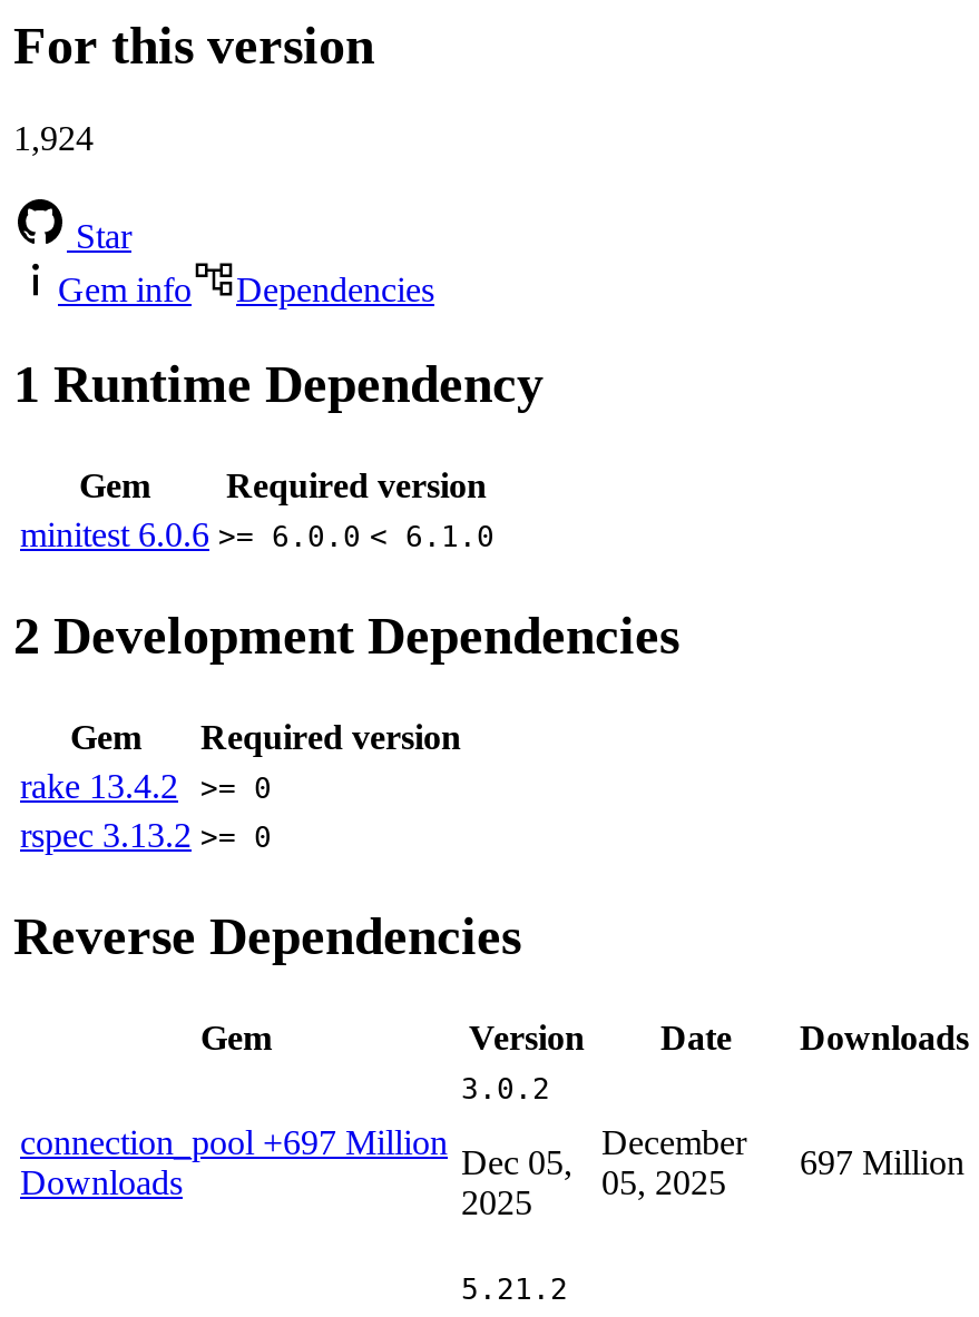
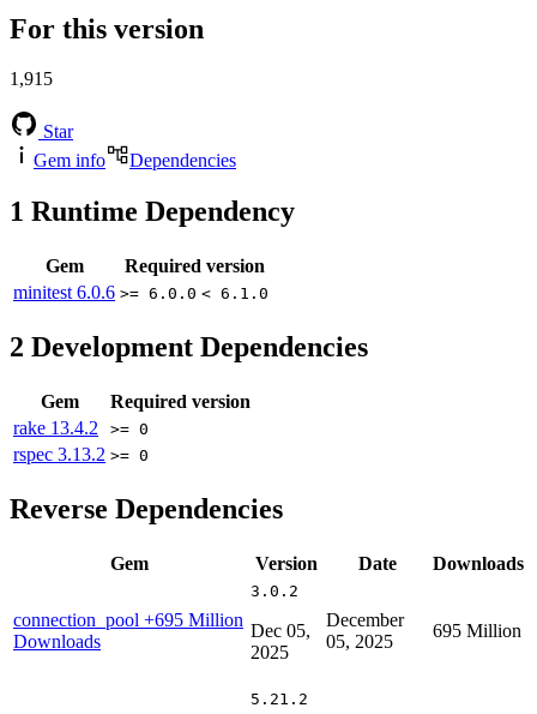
[13,120,94,158] 1,924 -> [10,69,53,89] 1,915
[20,1123,448,1161] connection_pool +697 Million -> [13,609,243,630] connection_pool +695 Million
[800,1143,965,1181] 697 Million -> [433,620,521,641] 695 Million

